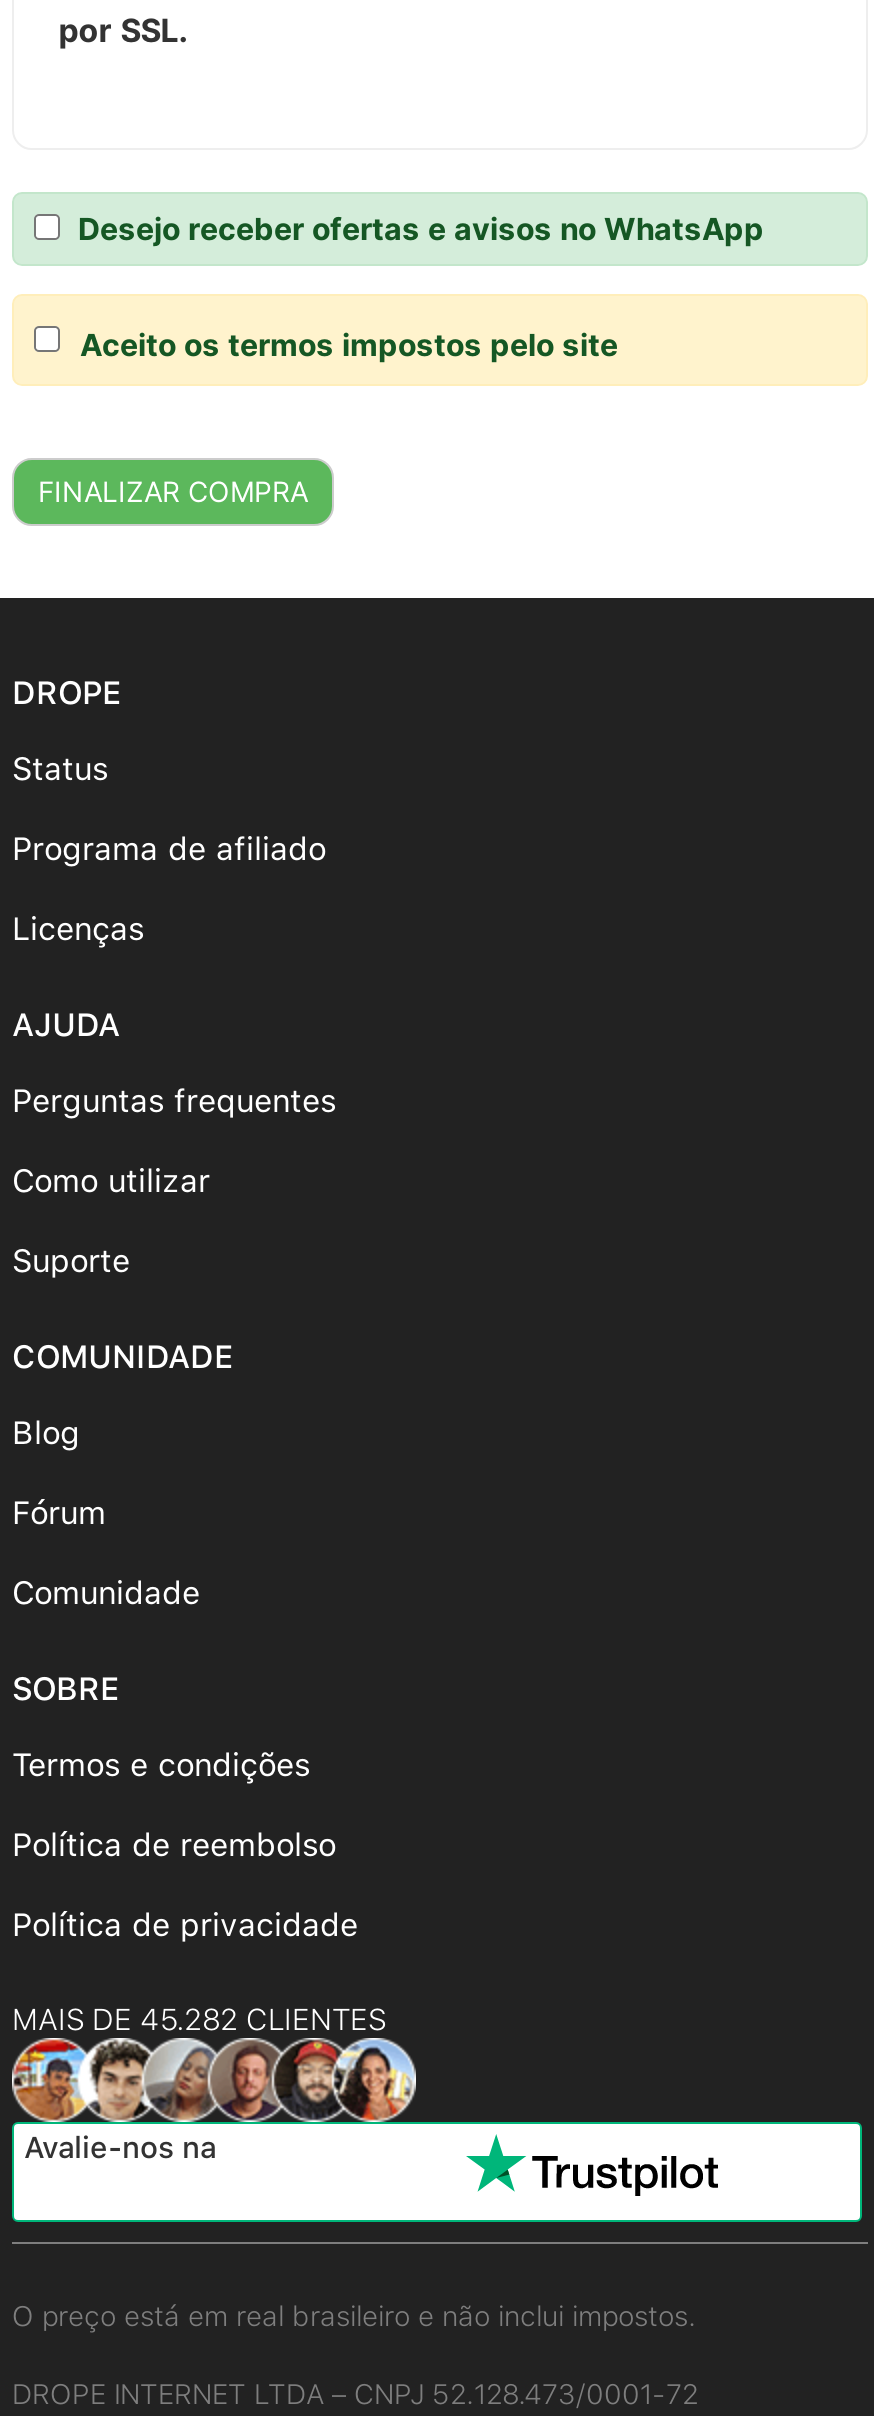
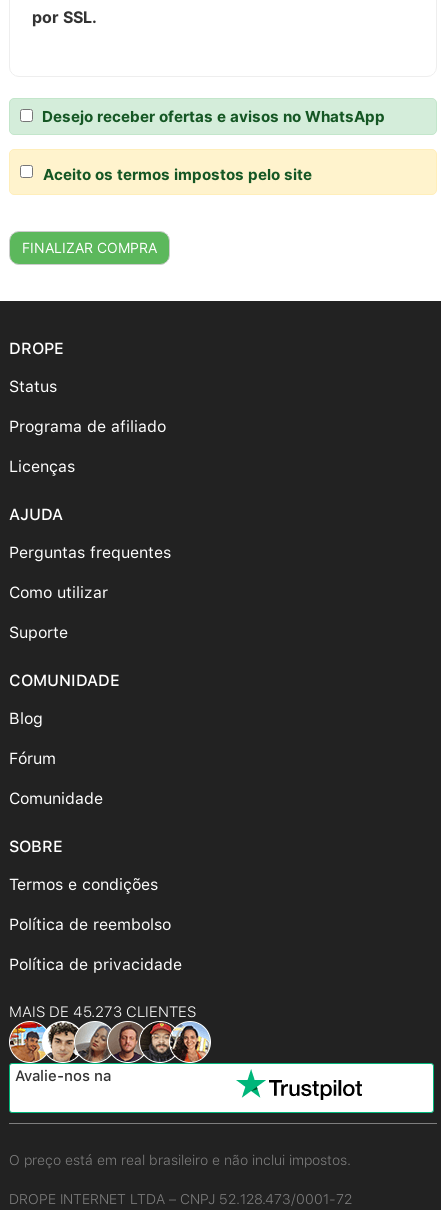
[12,2002,386,2038] MAIS DE 45.282 CLIENTES -> [9,1003,196,1021] MAIS DE 45.273 CLIENTES

